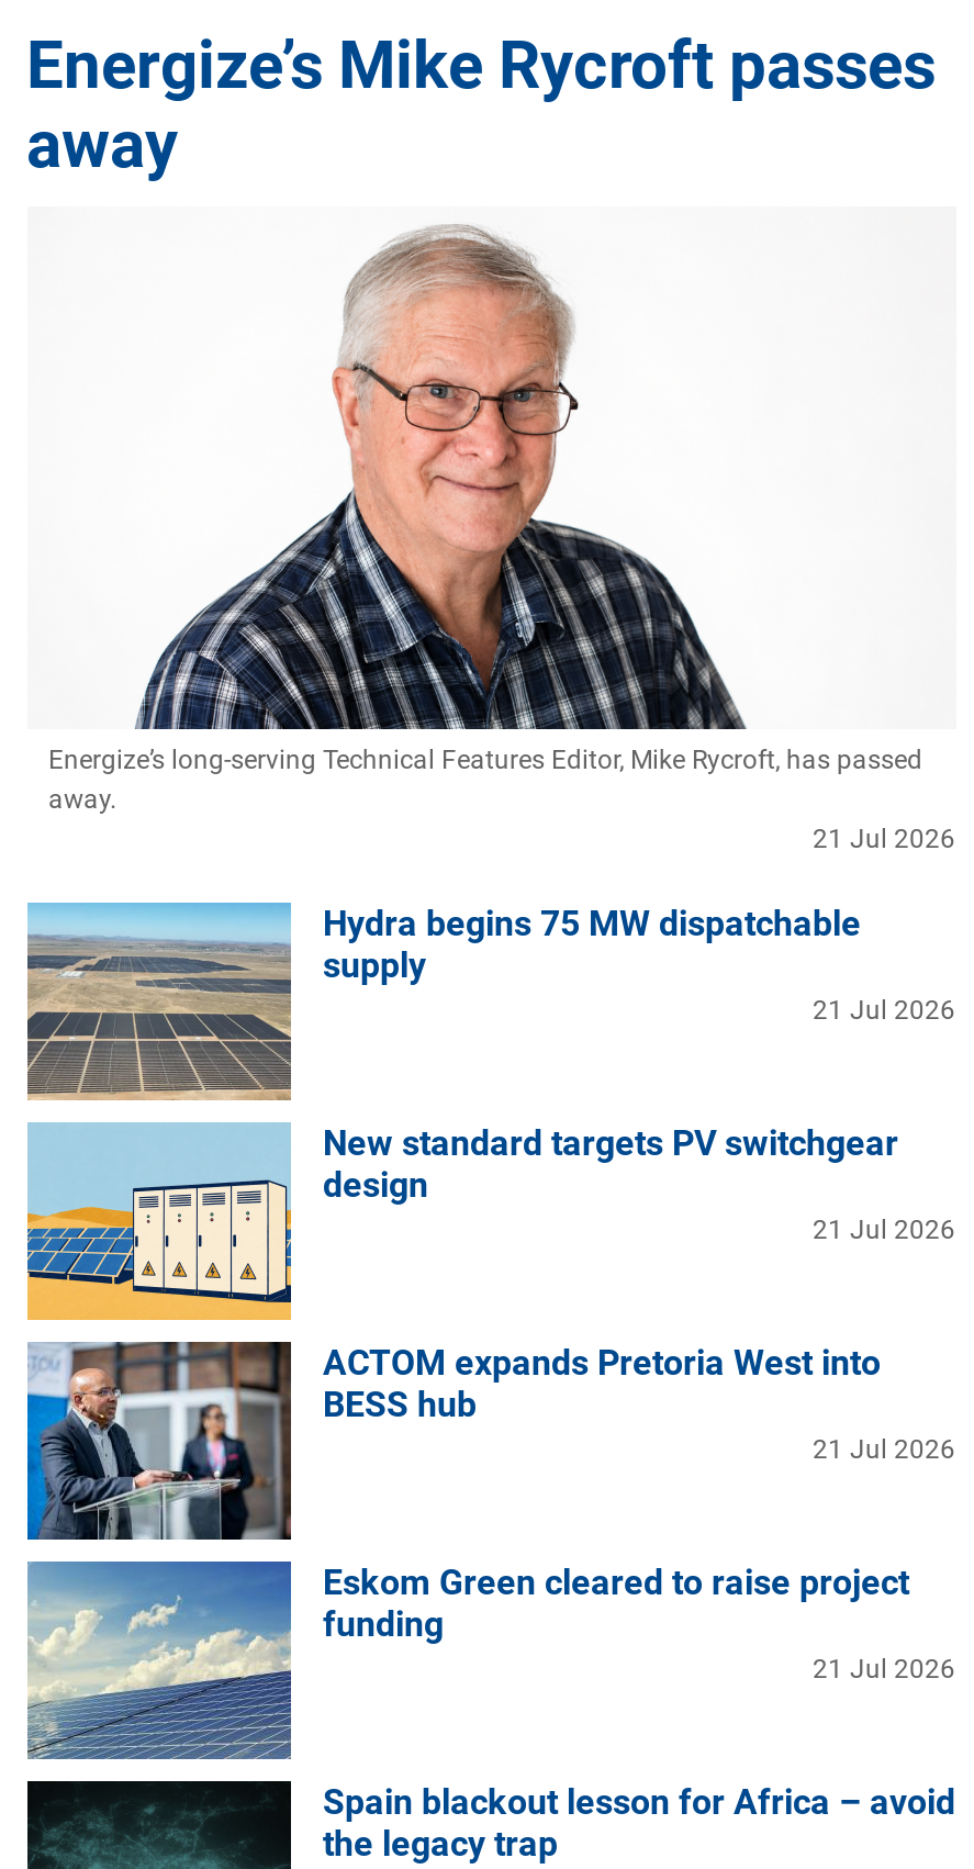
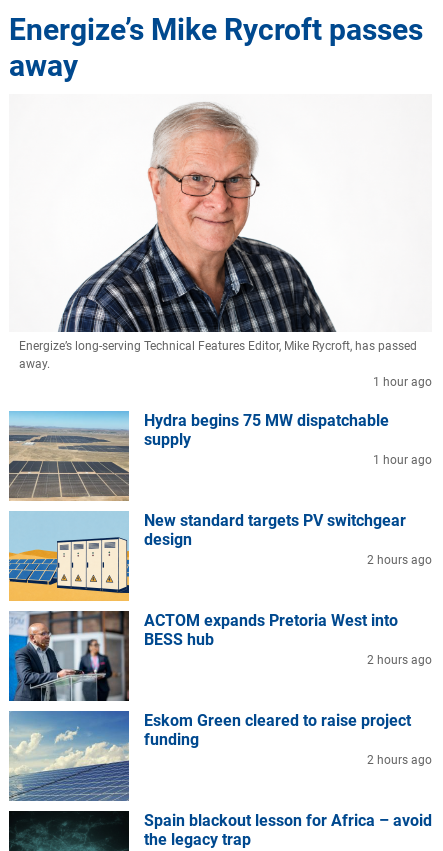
[813,822,955,853] 21 Jul 2026 -> [372,374,431,388] 1 hour ago
[813,994,955,1025] 21 Jul 2026 -> [372,452,431,466] 1 hour ago
[813,1213,955,1244] 21 Jul 2026 -> [366,552,431,566] 2 hours ago
[813,1433,955,1464] 21 Jul 2026 -> [366,652,431,666] 2 hours ago
[813,1653,955,1683] 21 Jul 2026 -> [366,752,431,766] 2 hours ago

